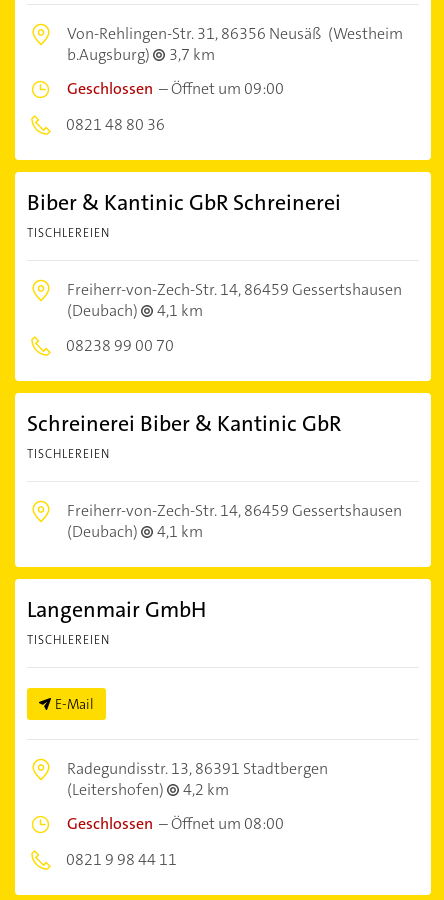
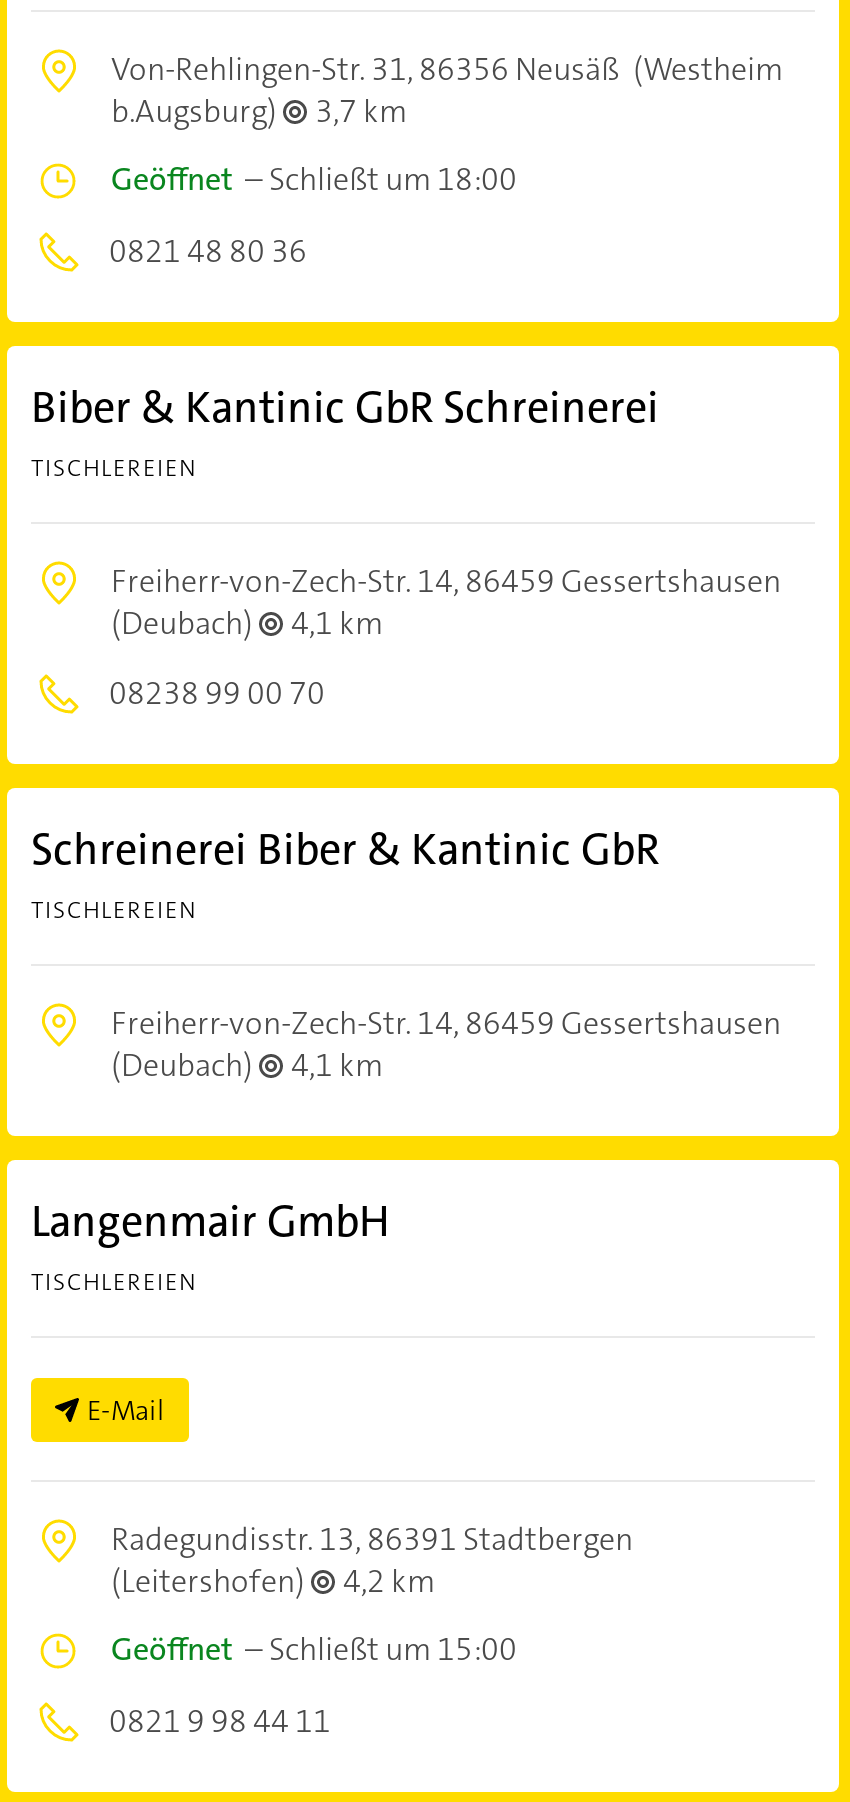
[67,78,284,99] Geschlossen – Öffnet um 09:00 -> [111,158,517,200] Geöffnet – Schließt um 18:00
[67,813,284,834] Geschlossen – Öffnet um 08:00 -> [111,1628,517,1670] Geöffnet – Schließt um 15:00

